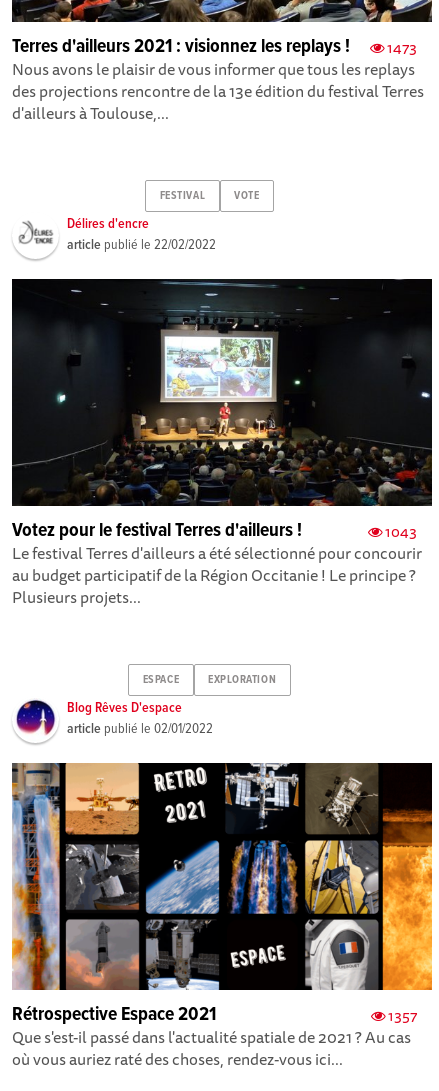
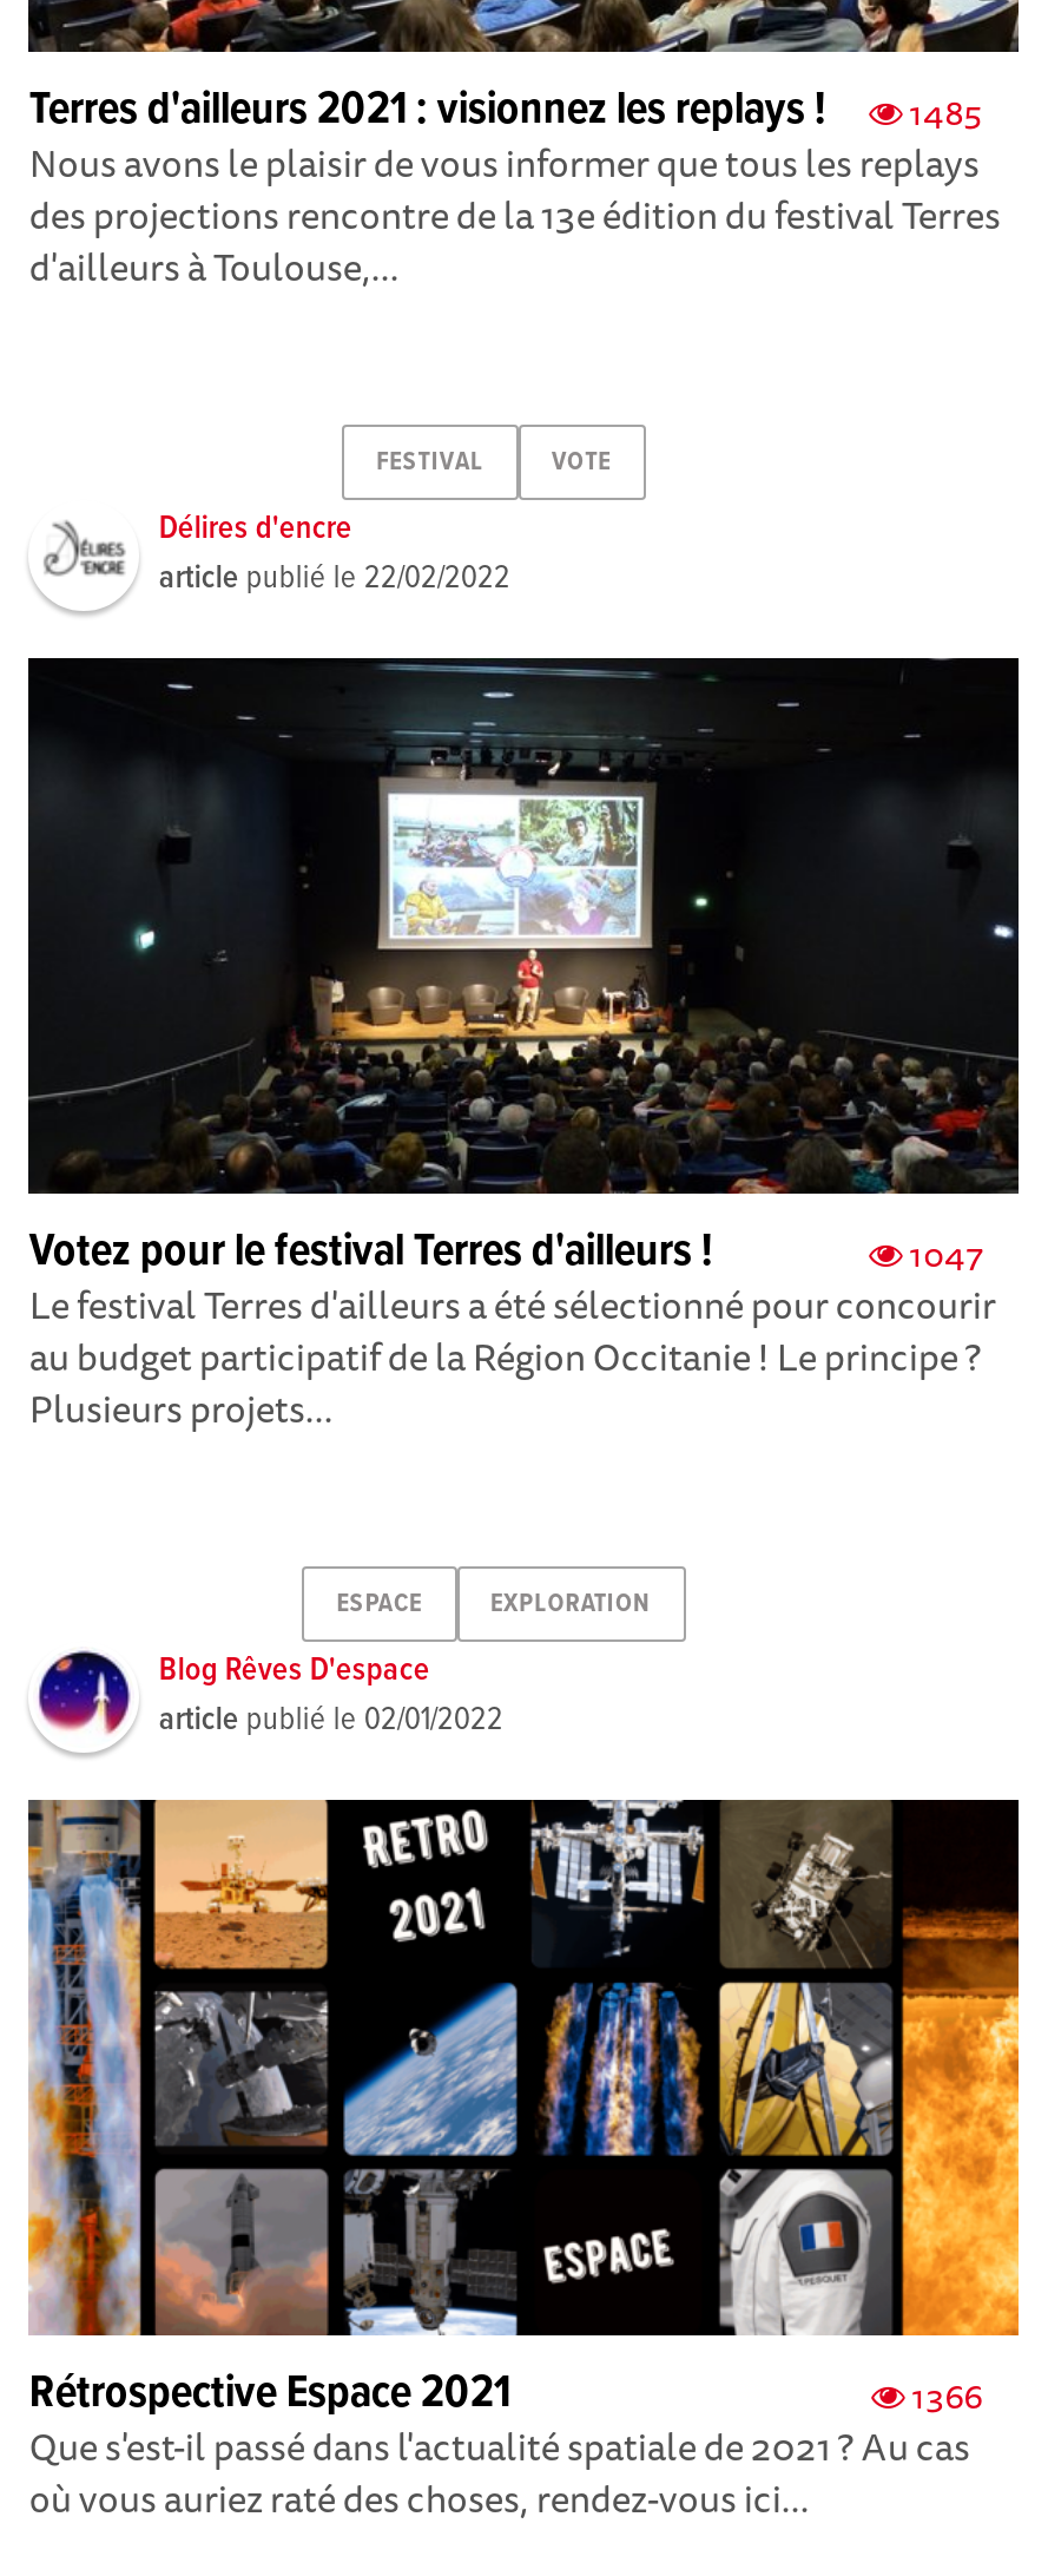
[12,34,417,60] Terres d'ailleurs 2021 : visionnez les replays ! 1473 -> [29,79,982,141] Terres d'ailleurs 2021 : visionnez les replays ! 1485
[382,520,417,543] 1043 -> [902,1226,982,1280] 1047
[385,1004,417,1027] 1357 -> [904,2368,982,2422] 1366

